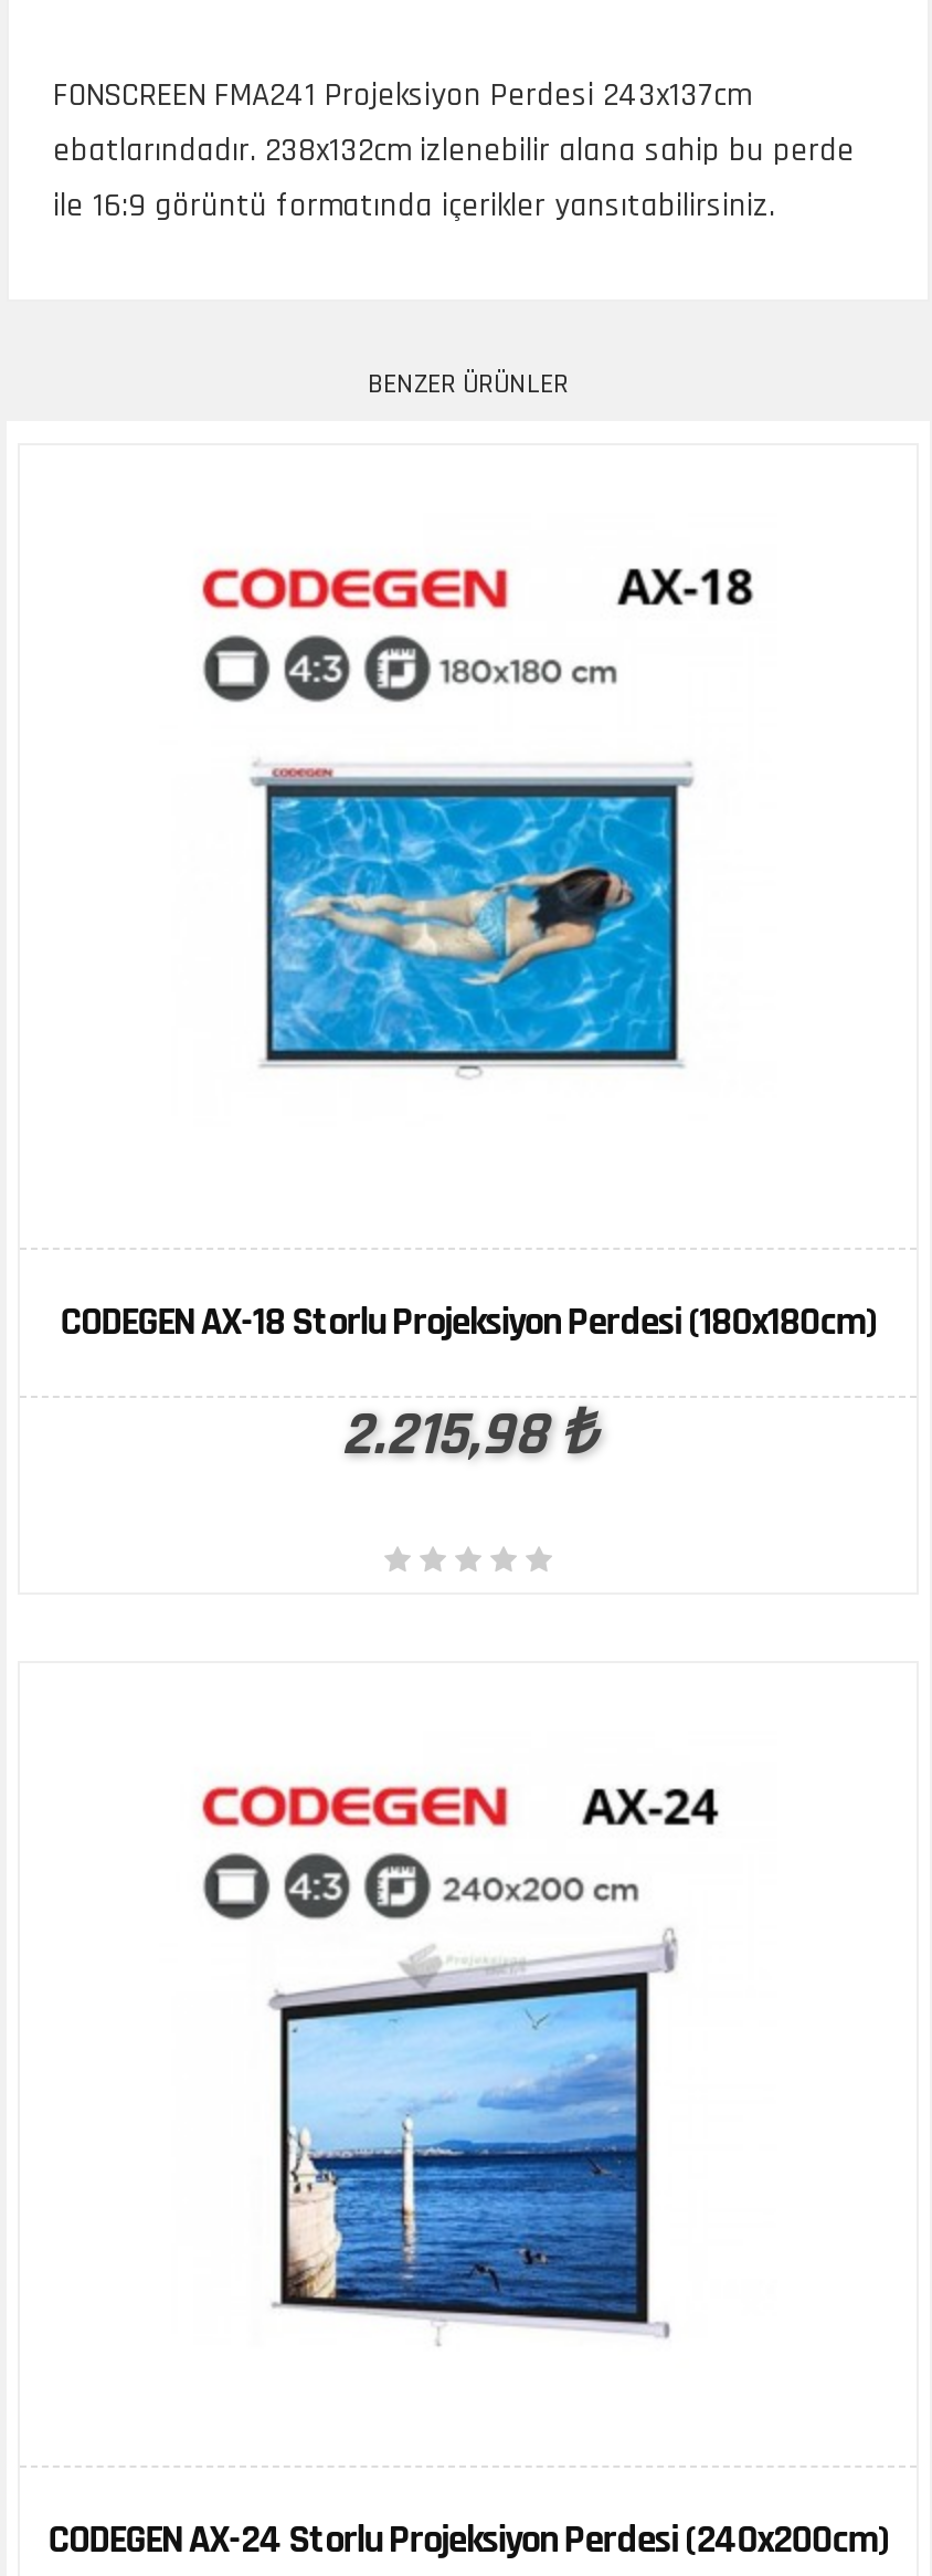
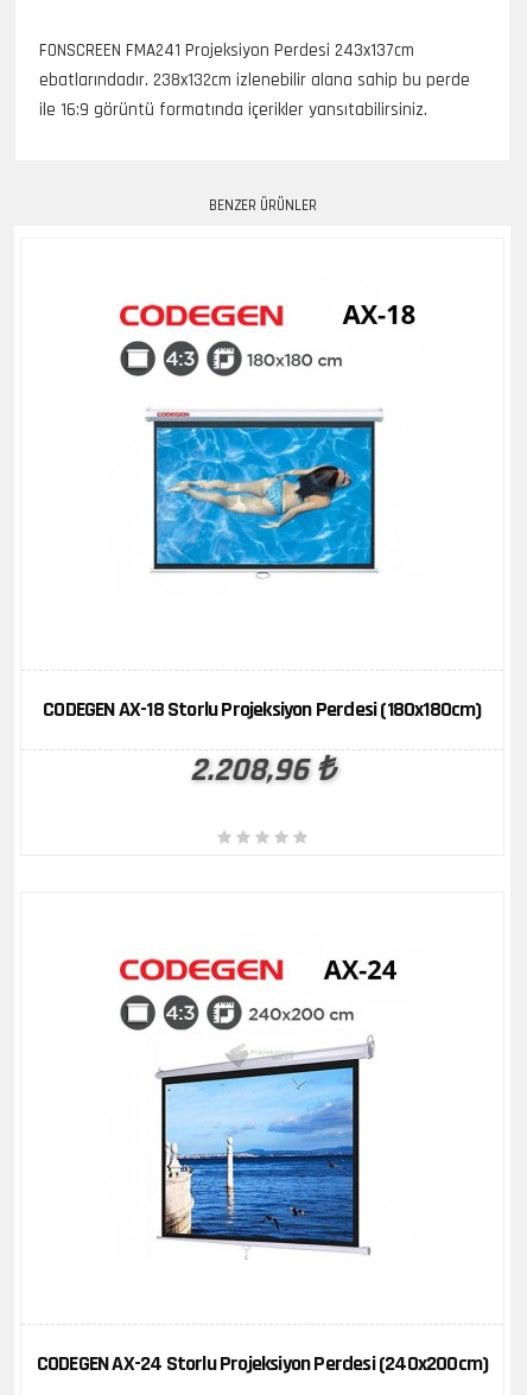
[341,1396,595,1476] 2.215,98 ₺ -> [190,749,335,792] 2.208,96 ₺

